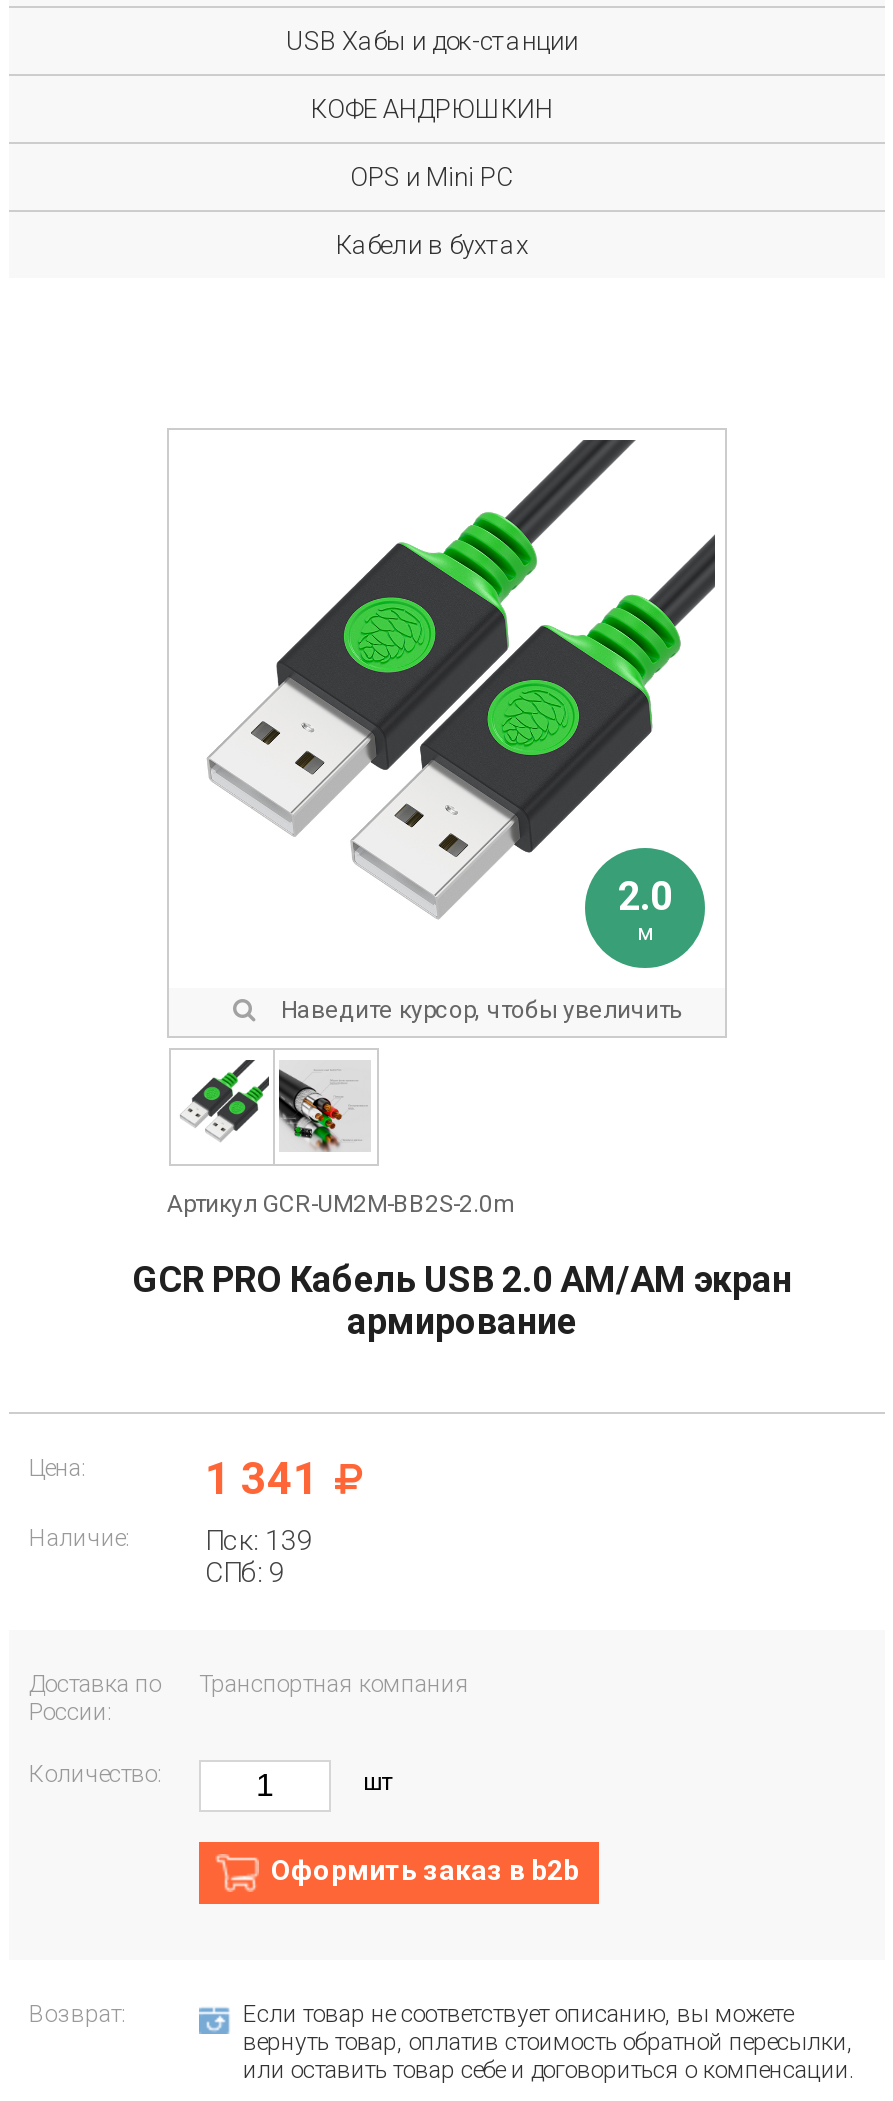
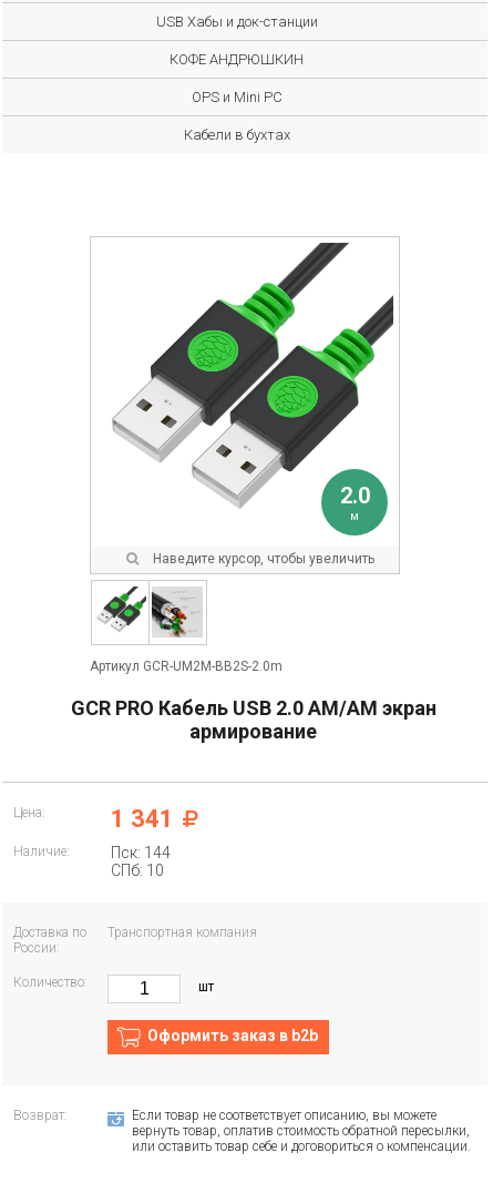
[205,1524,313,1556] Пск: 139 -> [111,844,171,861] Пск: 144
[205,1556,285,1588] СПб: 9 -> [111,861,164,879] СПб: 10

